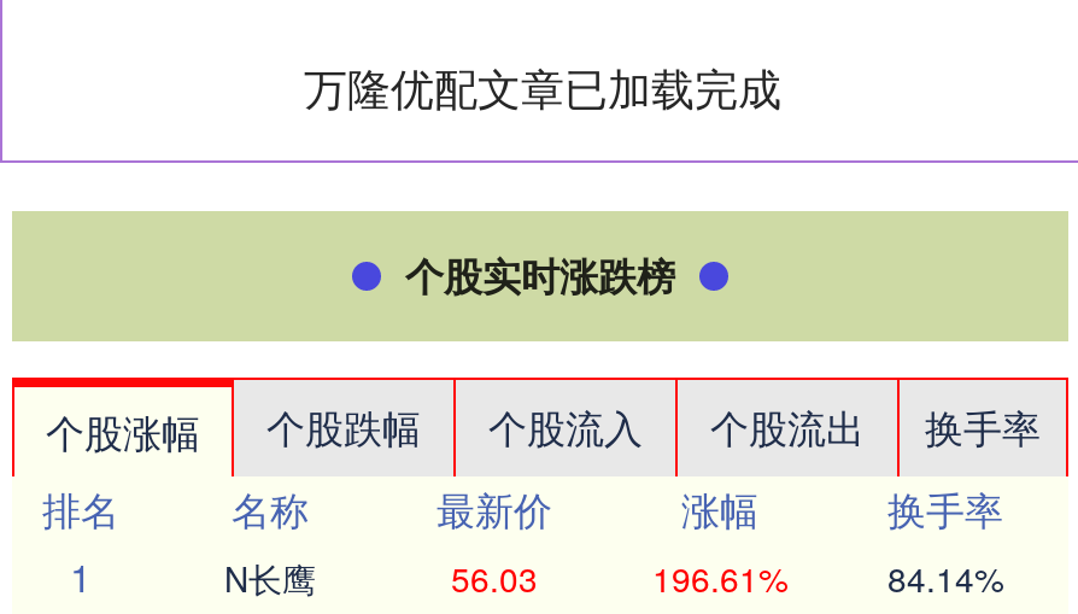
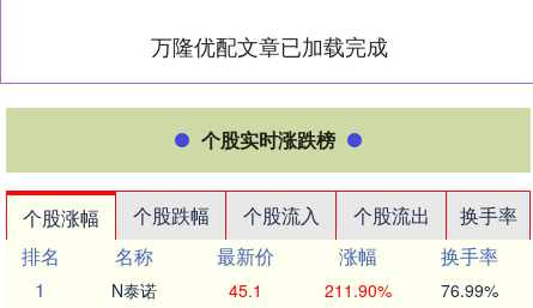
[224,554,316,602] N长鹰 -> [111,278,157,302] N泰诺
[451,554,538,602] 56.03 -> [229,278,262,302] 45.1
[652,554,787,602] 196.61% -> [324,278,391,302] 211.90%
[887,554,1003,602] 84.14% -> [441,278,498,302] 76.99%

